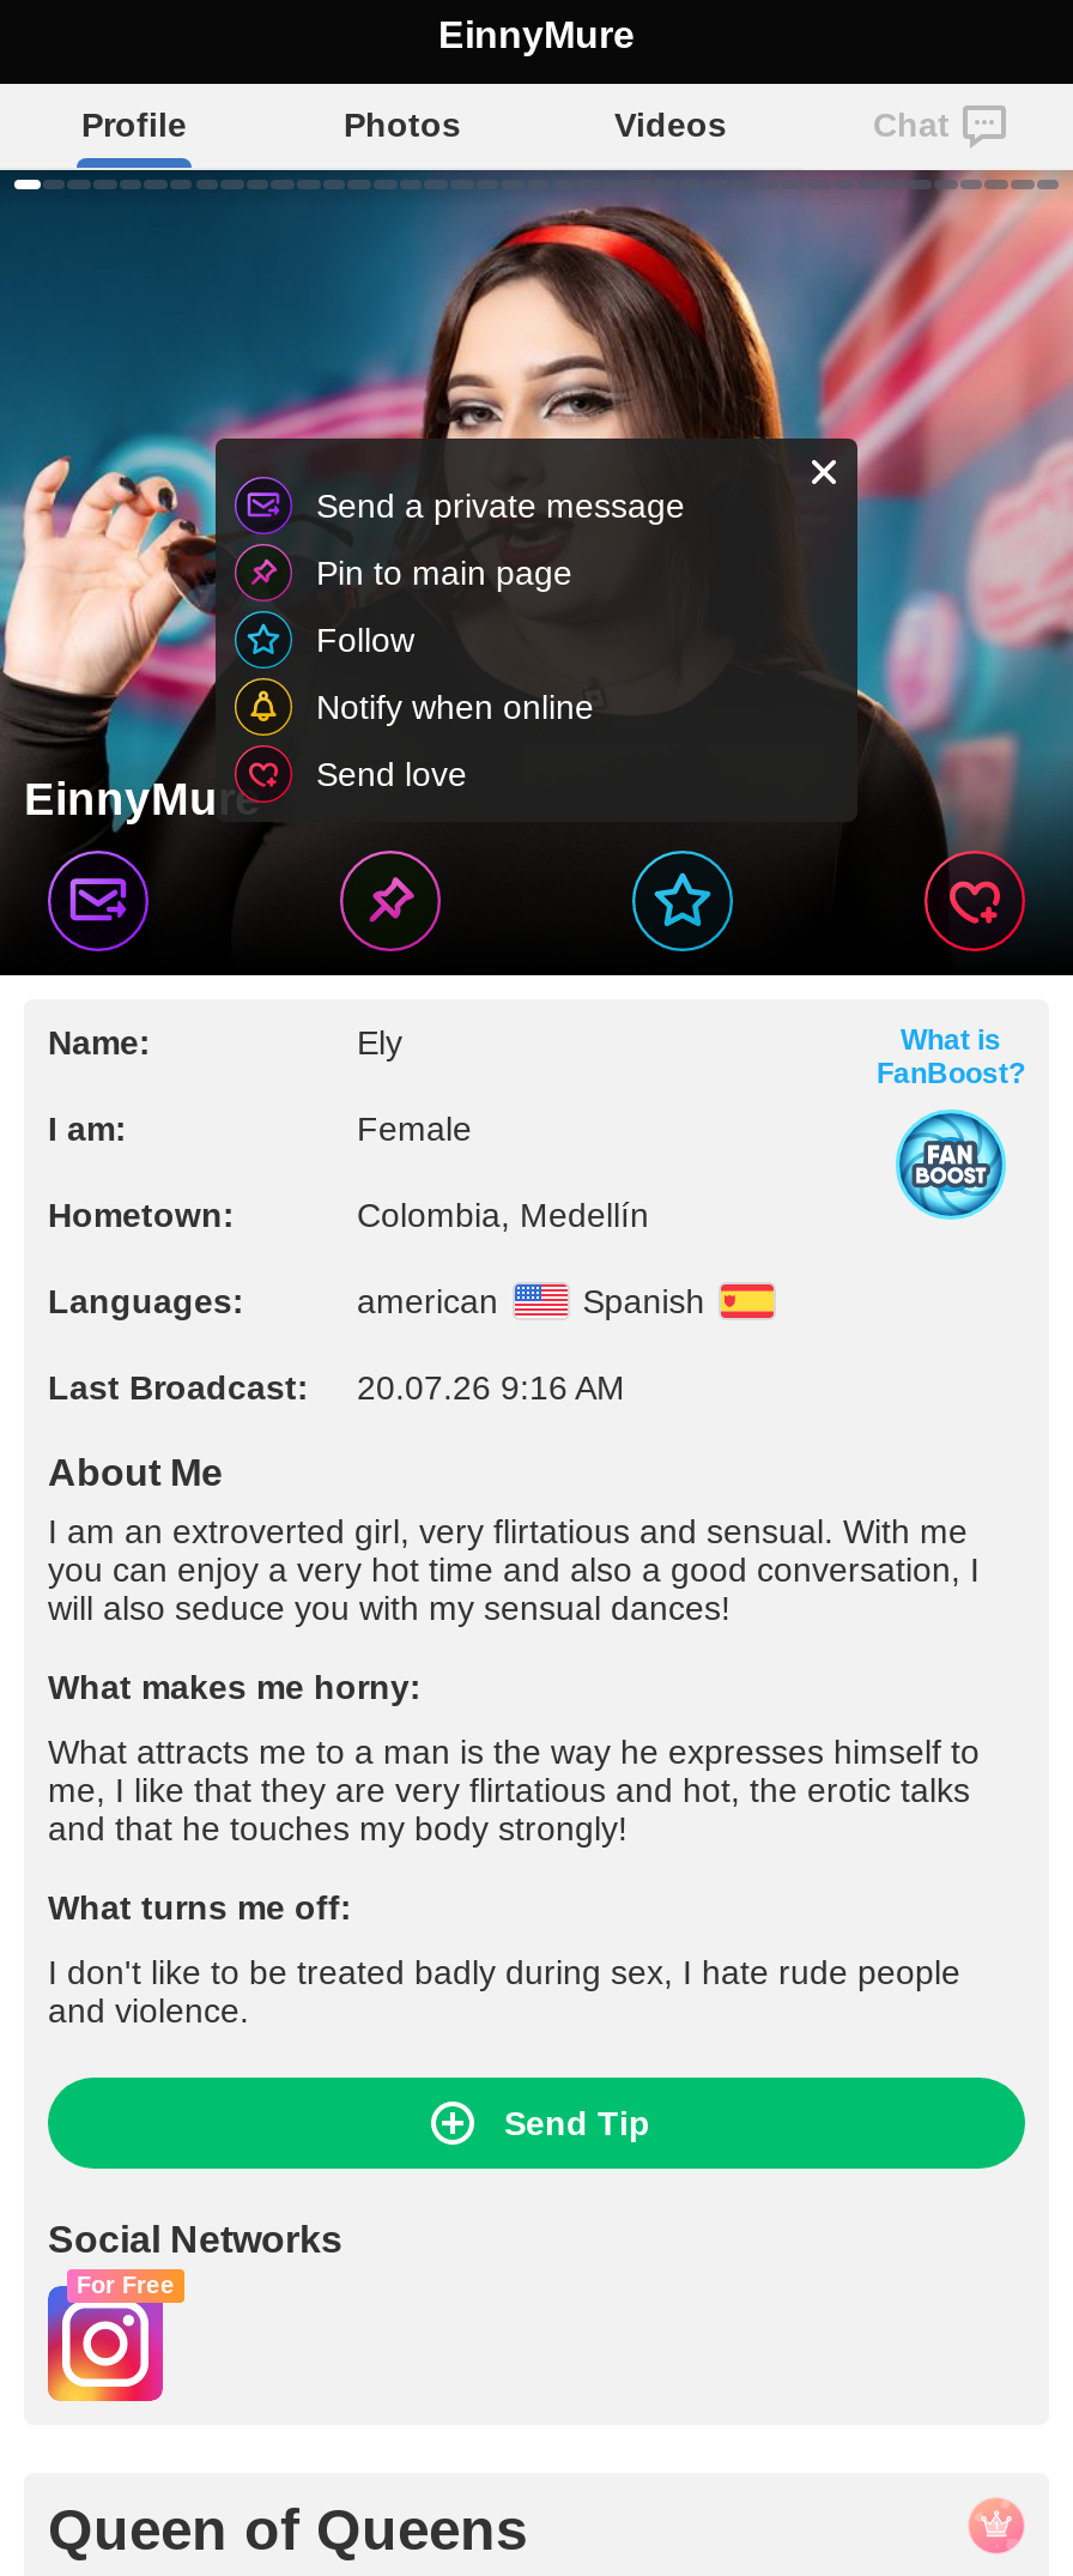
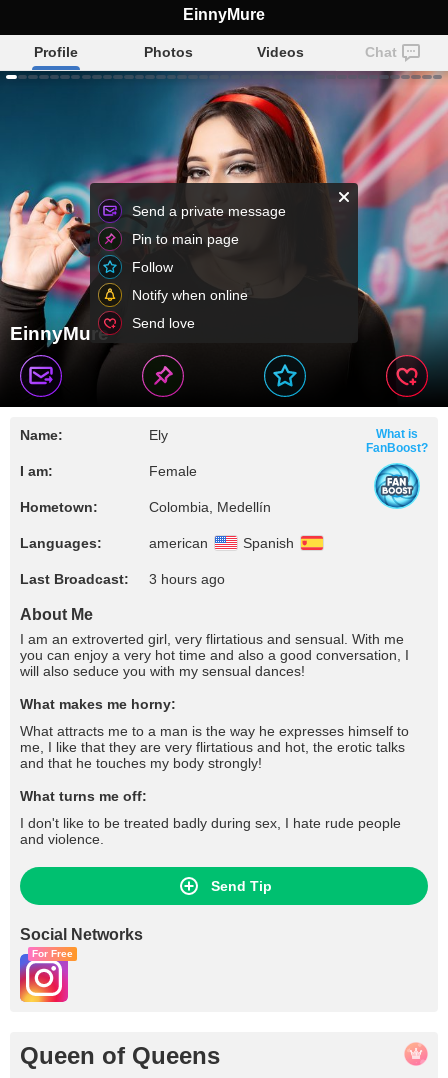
[48,1368,625,1407] Last Broadcast: 20.07.26 9:16 AM -> [20,571,225,587] Last Broadcast: 3 hours ago

